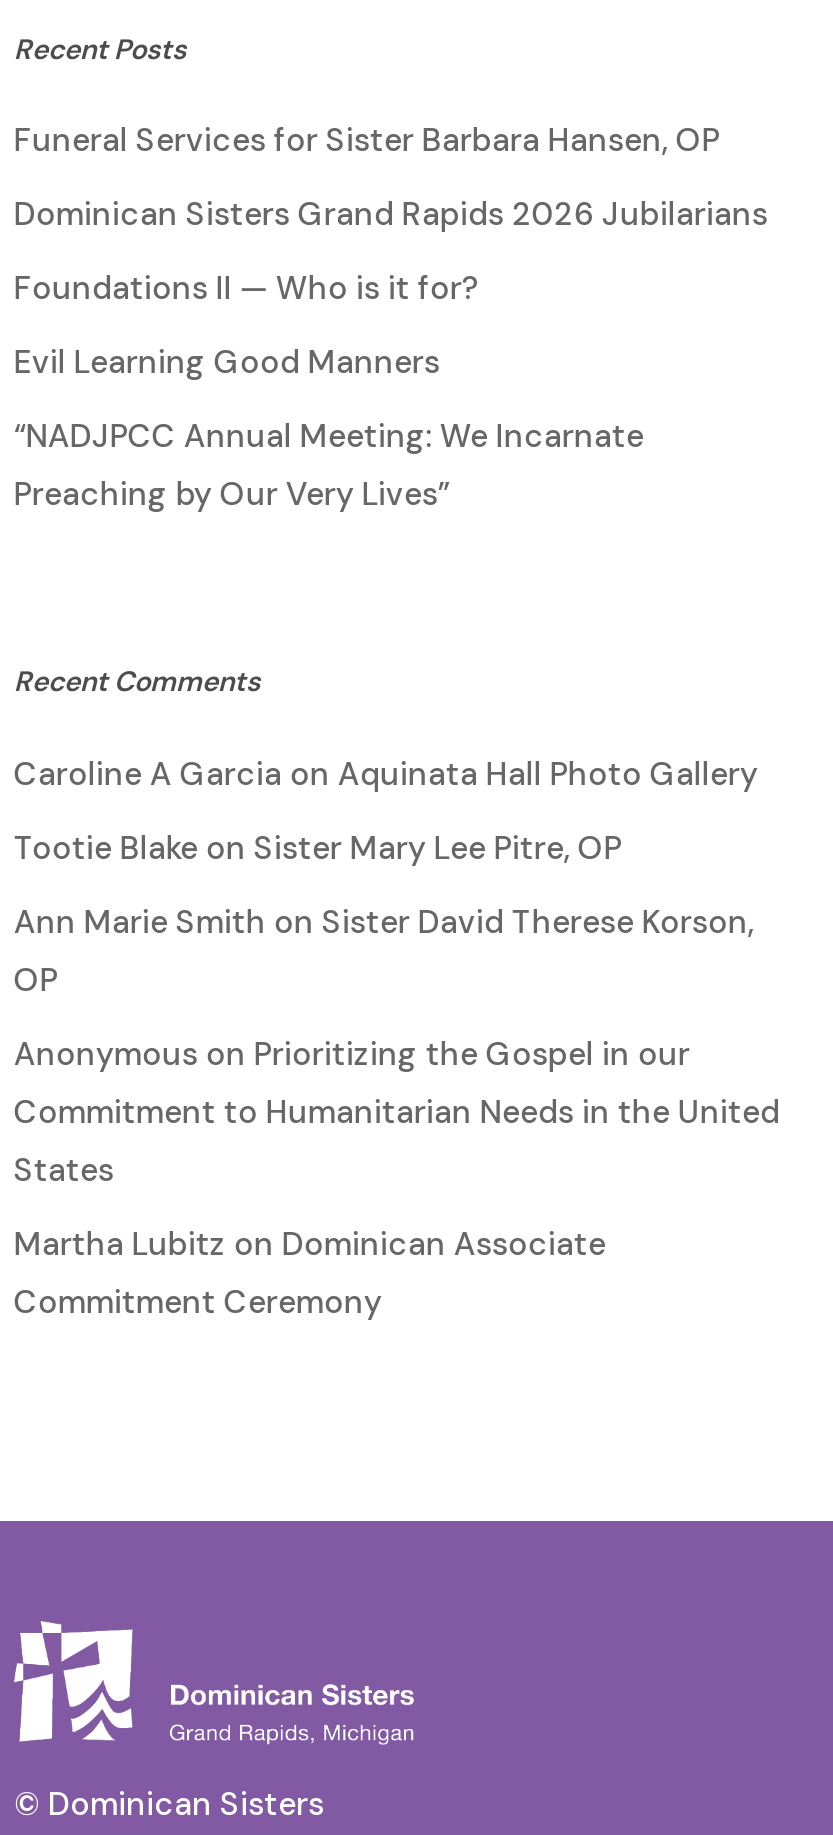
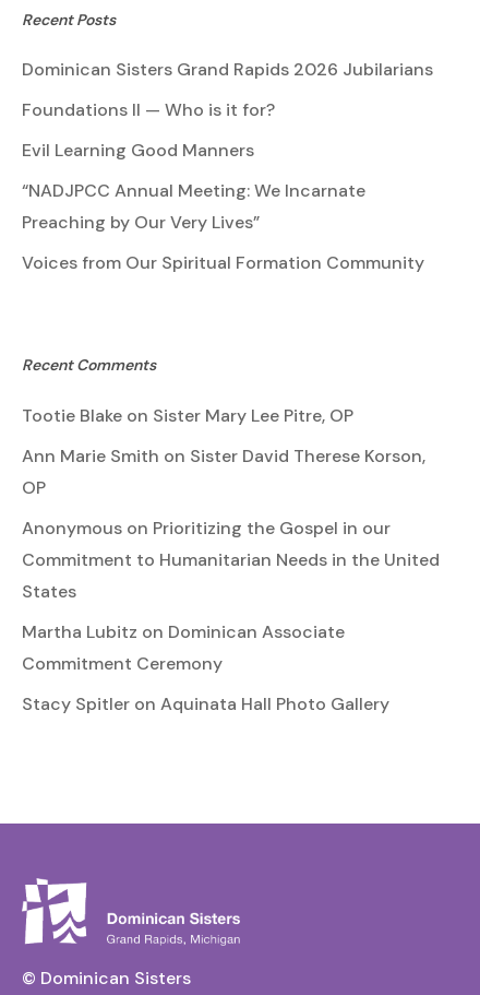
[14,119,720,161] Funeral Services for Sister Barbara Hansen, OP -> none
moved [14,193,768,515] -> [22,58,433,234]: Dominican Sisters Grand Rapids 2026 Jubilarians | Foundations II — Who is it for? | Evil Learning Good Manners | “NADJPCC Annual Meeting: We Incarnate | Preaching by Our Very Lives”
none -> [22,251,424,274] Voices from Our Spiritual Formation Community
[14,753,758,795] Caroline A Garcia on Aquinata Hall Photo Gallery -> none
moved [14,827,780,1323] -> [22,404,440,675]: Tootie Blake on Sister Mary Lee Pitre, OP | Ann Marie Smith on Sister David Therese Korson, | OP | Anonymous on Prioritizing the Gospel in our | Commitment to Humanitarian Needs in the United | States | Martha Lubitz on Dominican Associate | Commitment Ceremony
none -> [22,692,389,715] Stacy Spitler on Aquinata Hall Photo Gallery

